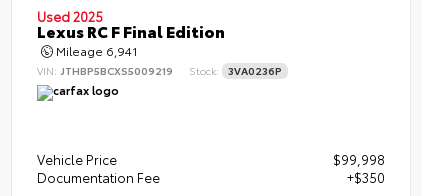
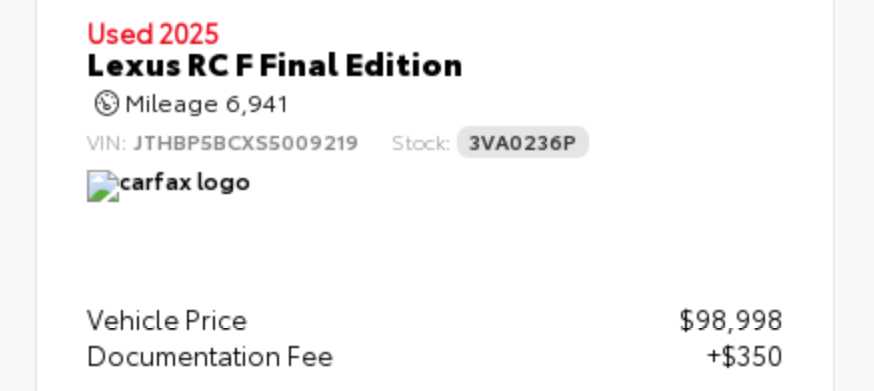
[333,150,385,168] $99,998 -> [679,300,783,336] $98,998

